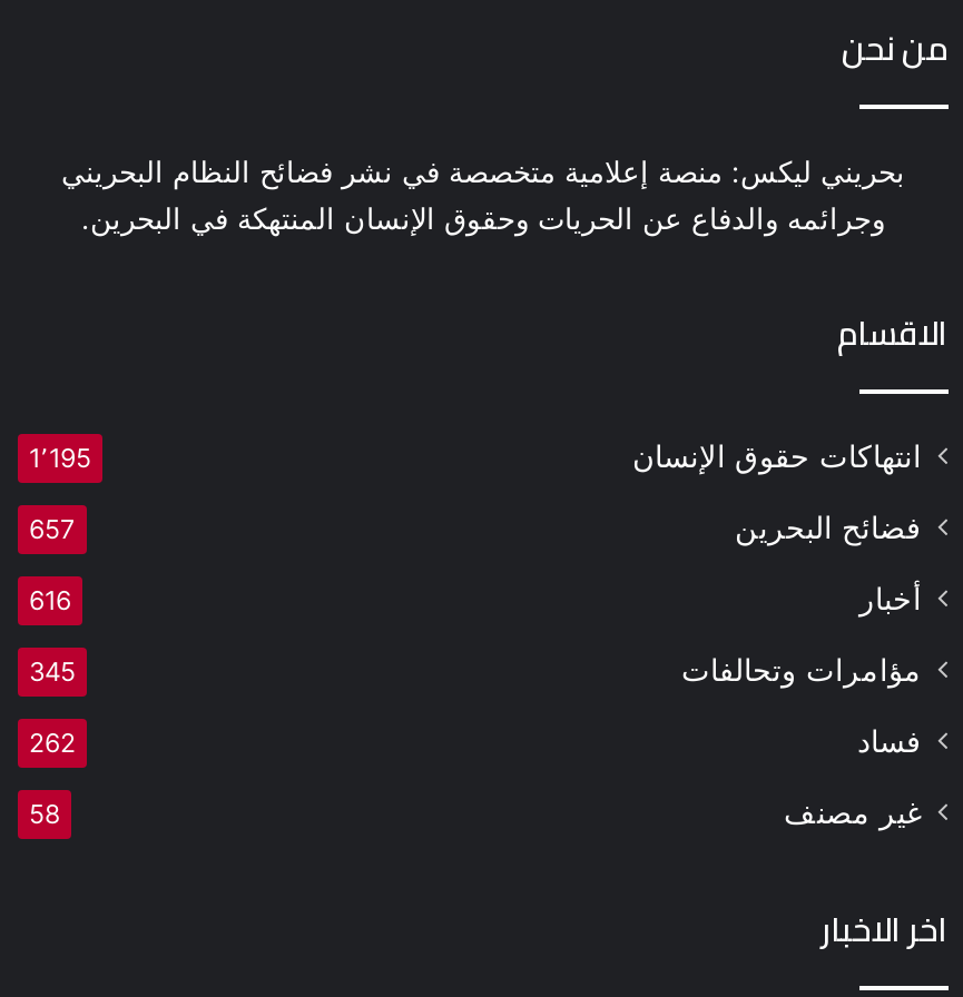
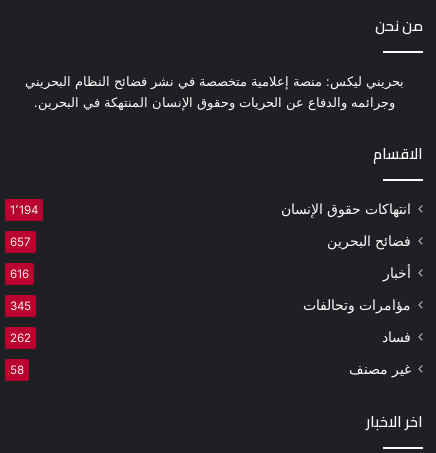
[29,442,91,473] 1٬195 -> [10,203,38,217] 1٬194

